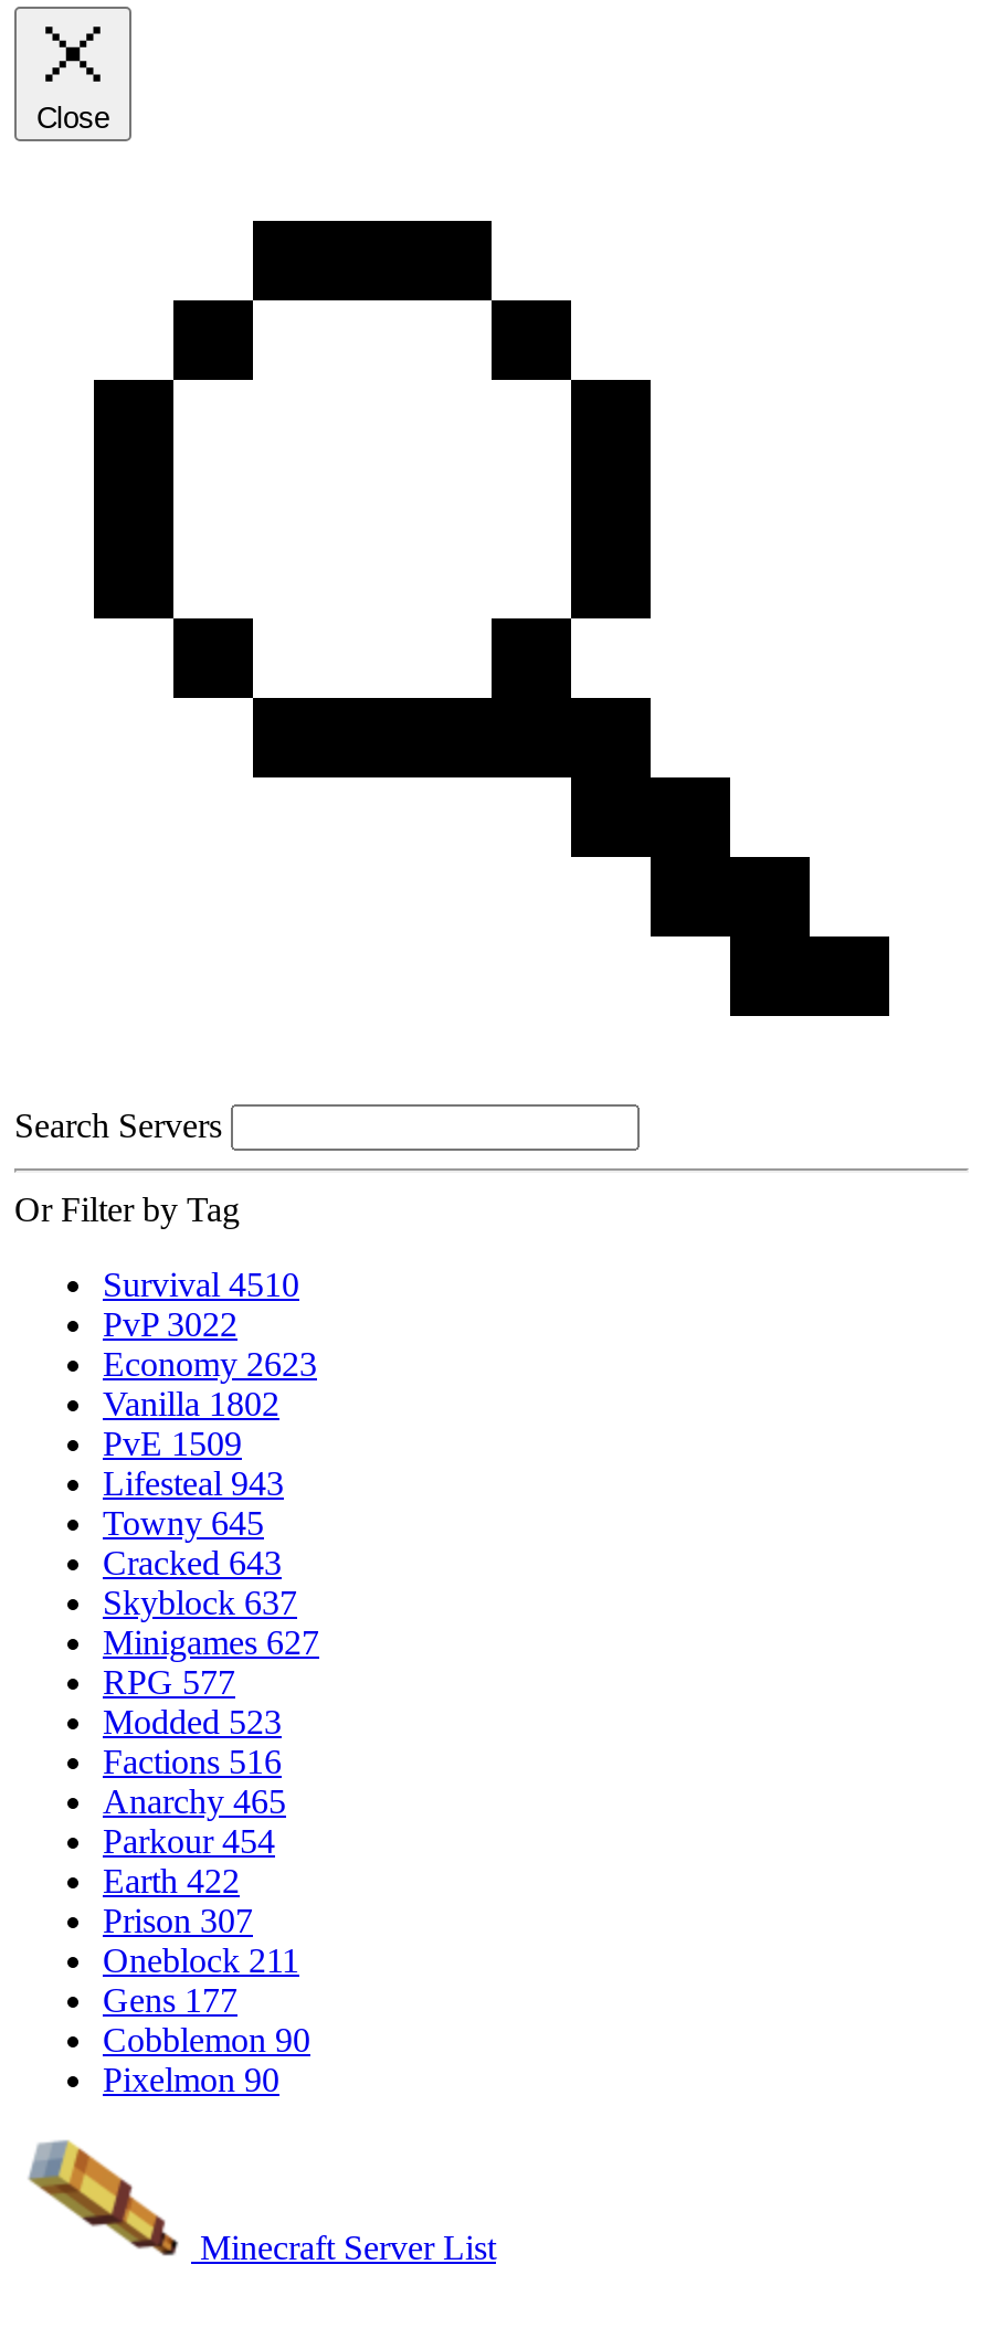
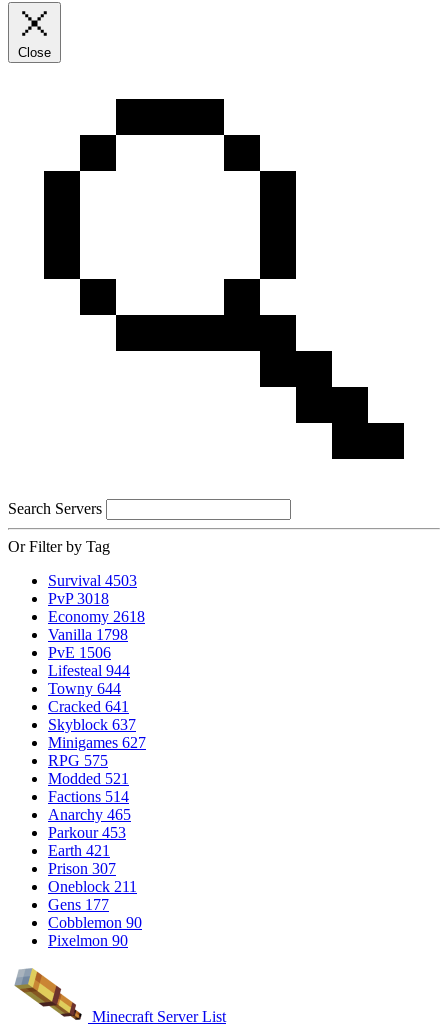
[103,1266,299,1303] Survival 4510 -> [48,572,137,589] Survival 4503
[103,1305,237,1343] PvP 3022 -> [48,590,109,607] PvP 3018
[103,1345,317,1383] Economy 2623 -> [48,608,145,625] Economy 2618
[103,1385,279,1422] Vanilla 1802 -> [48,626,128,643] Vanilla 1798
[103,1425,242,1462] PvE 1509 -> [48,644,111,661] PvE 1506
[103,1464,284,1502] Lifesteal 943 -> [48,662,130,679] Lifesteal 944
[103,1504,264,1542] Towny 645 -> [48,680,121,697] Towny 644
[103,1544,282,1581] Cracked 643 -> [48,698,129,715] Cracked 641
[103,1663,235,1701] RPG 577 -> [48,752,108,769] RPG 575
[103,1703,282,1740] Modded 523 -> [48,770,129,787] Modded 521
[103,1743,282,1780] Factions 516 -> [48,788,129,805] Factions 514
[103,1822,275,1860] Parkour 454 -> [48,824,126,841] Parkour 453
[103,1862,240,1900] Earth 422 -> [48,842,110,859] Earth 421

